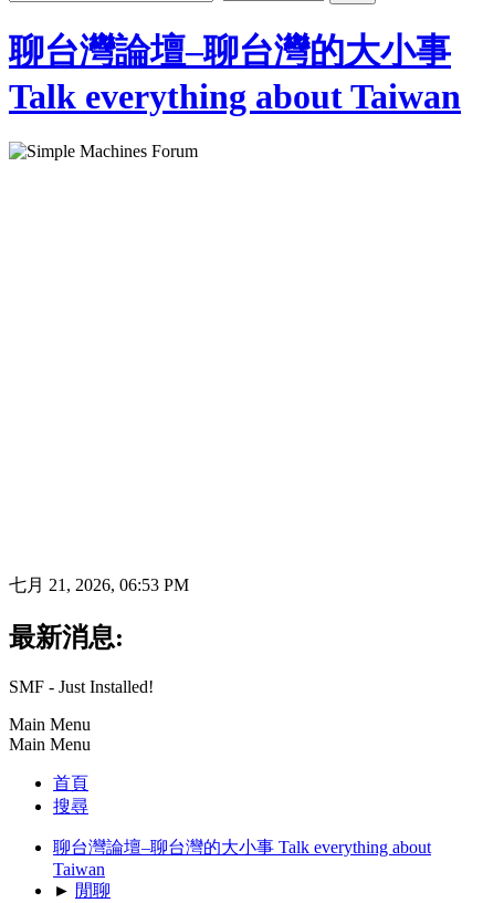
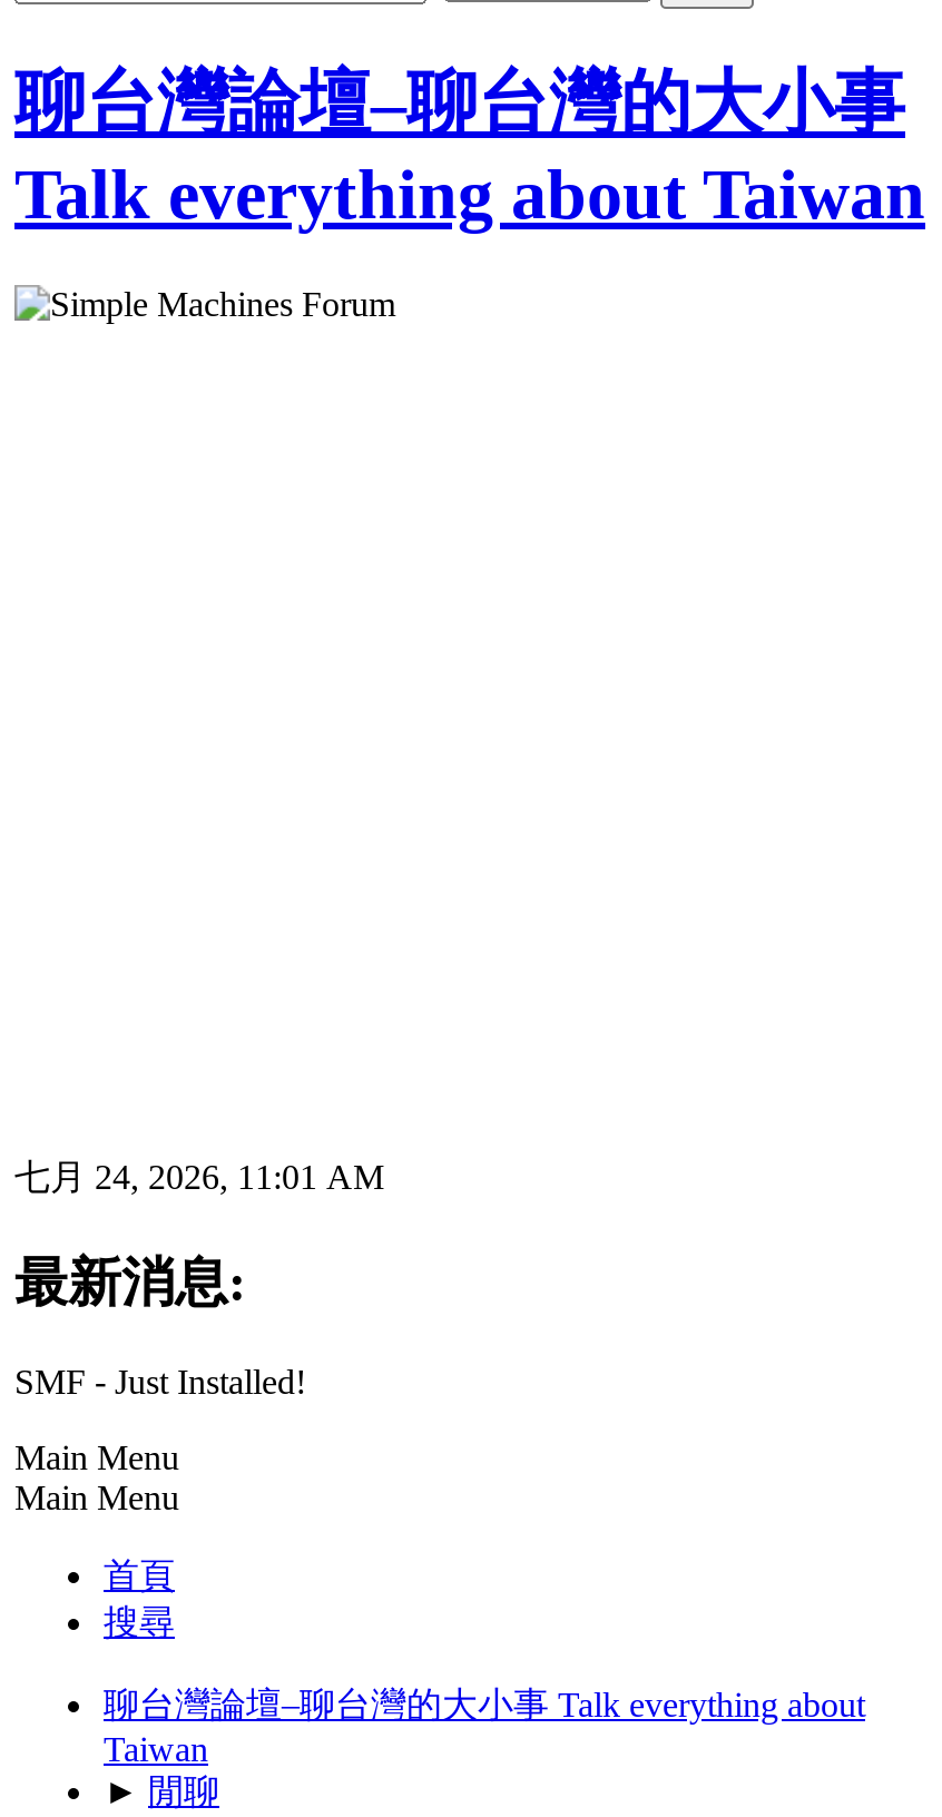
[9,575,189,594] 七月 21, 2026, 06:53 PM -> [14,1158,384,1196] 七月 24, 2026, 11:01 AM

